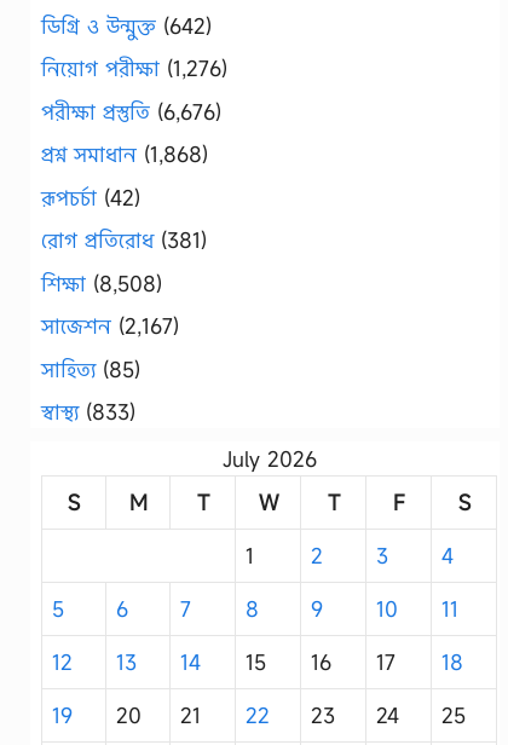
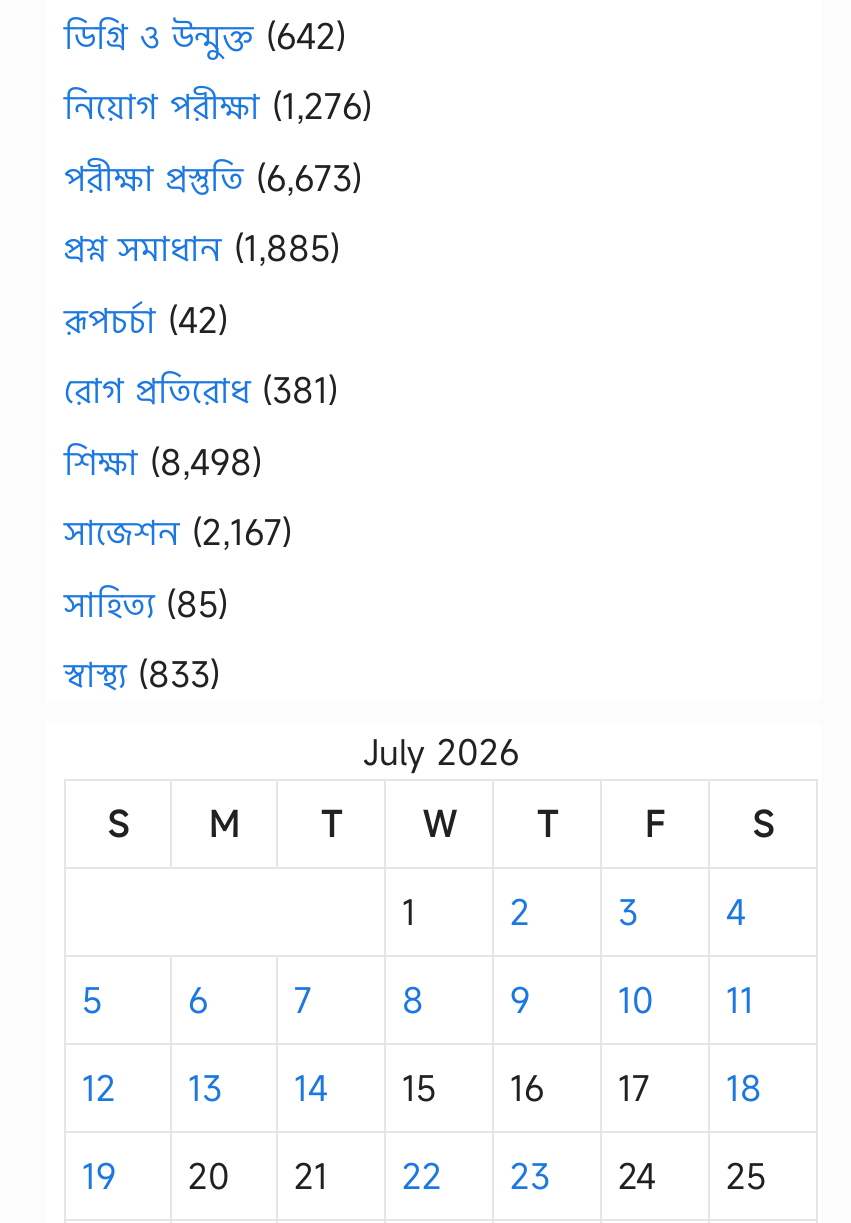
[41,97,221,125] পরীক্ষা প্রস্তুতি (6,676) -> [64,154,362,200] পরীক্ষা প্রস্তুতি (6,673)
[41,140,208,168] প্রশ্ন সমাধান (1,868) -> [64,225,340,271] প্রশ্ন সমাধান (1,885)
[41,269,162,297] শিক্ষা (8,508) -> [64,438,262,484] শিক্ষা (8,498)

